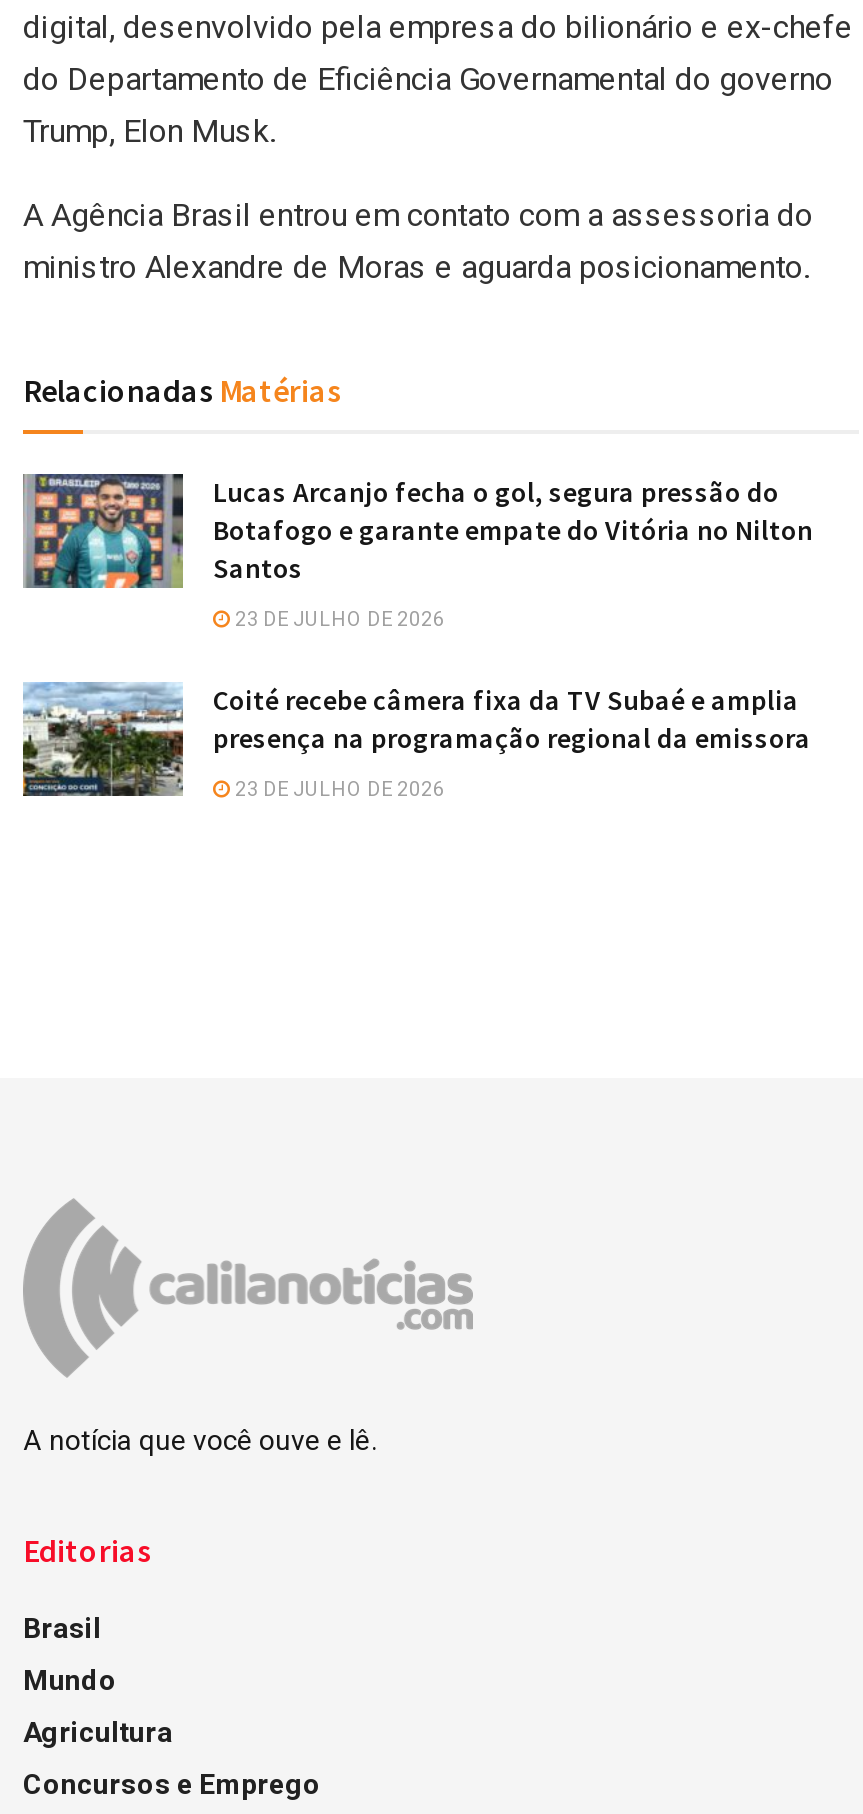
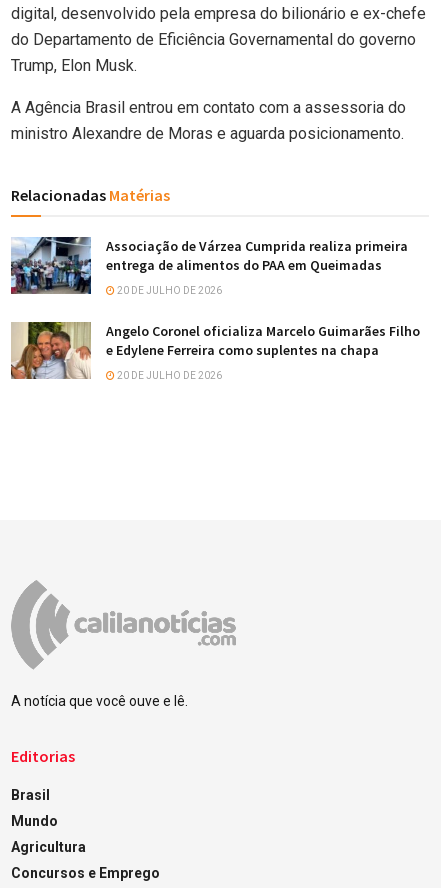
[21,472,813,590] [image] | Lucas Arcanjo fecha o gol, segura pressão do | Botafogo e garante empate do Vitória no Nilton | Santos -> [10,236,408,295] [image] | Associação de Várzea Cumprida realiza primeira | entrega de alimentos do PAA em Queimadas
[231,608,445,630] 23 DE JULHO DE 2026 -> [115,285,222,296] 20 DE JULHO DE 2026
[21,680,811,798] [image] | Coité recebe câmera fixa da TV Subaé e amplia | presença na programação regional da emissora -> [11,321,420,380] [image] | Angelo Coronel oficializa Marcelo Guimarães Filho | e Edylene Ferreira como suplentes na chapa
[231,778,445,800] 23 DE JULHO DE 2026 -> [115,370,222,381] 20 DE JULHO DE 2026

